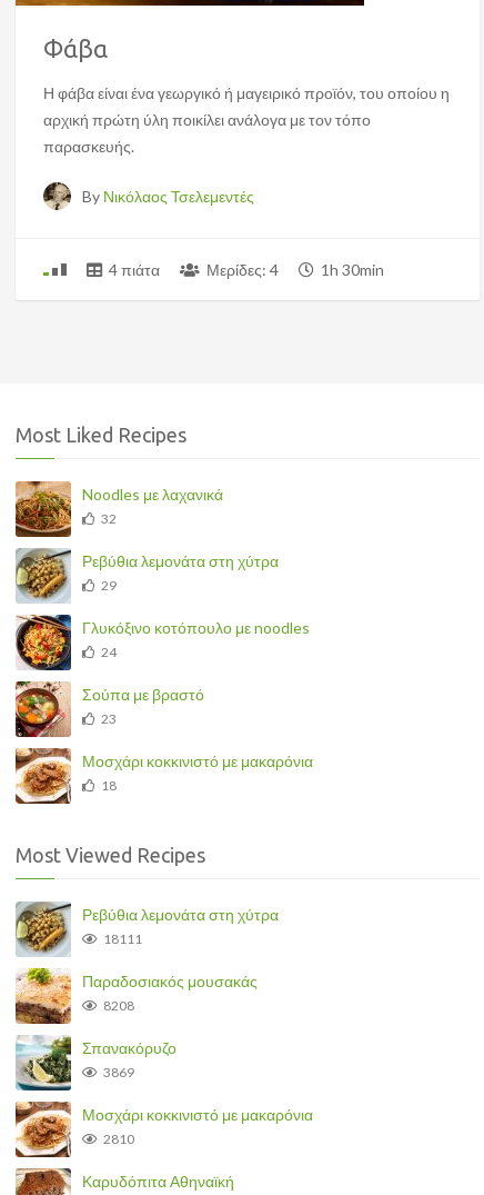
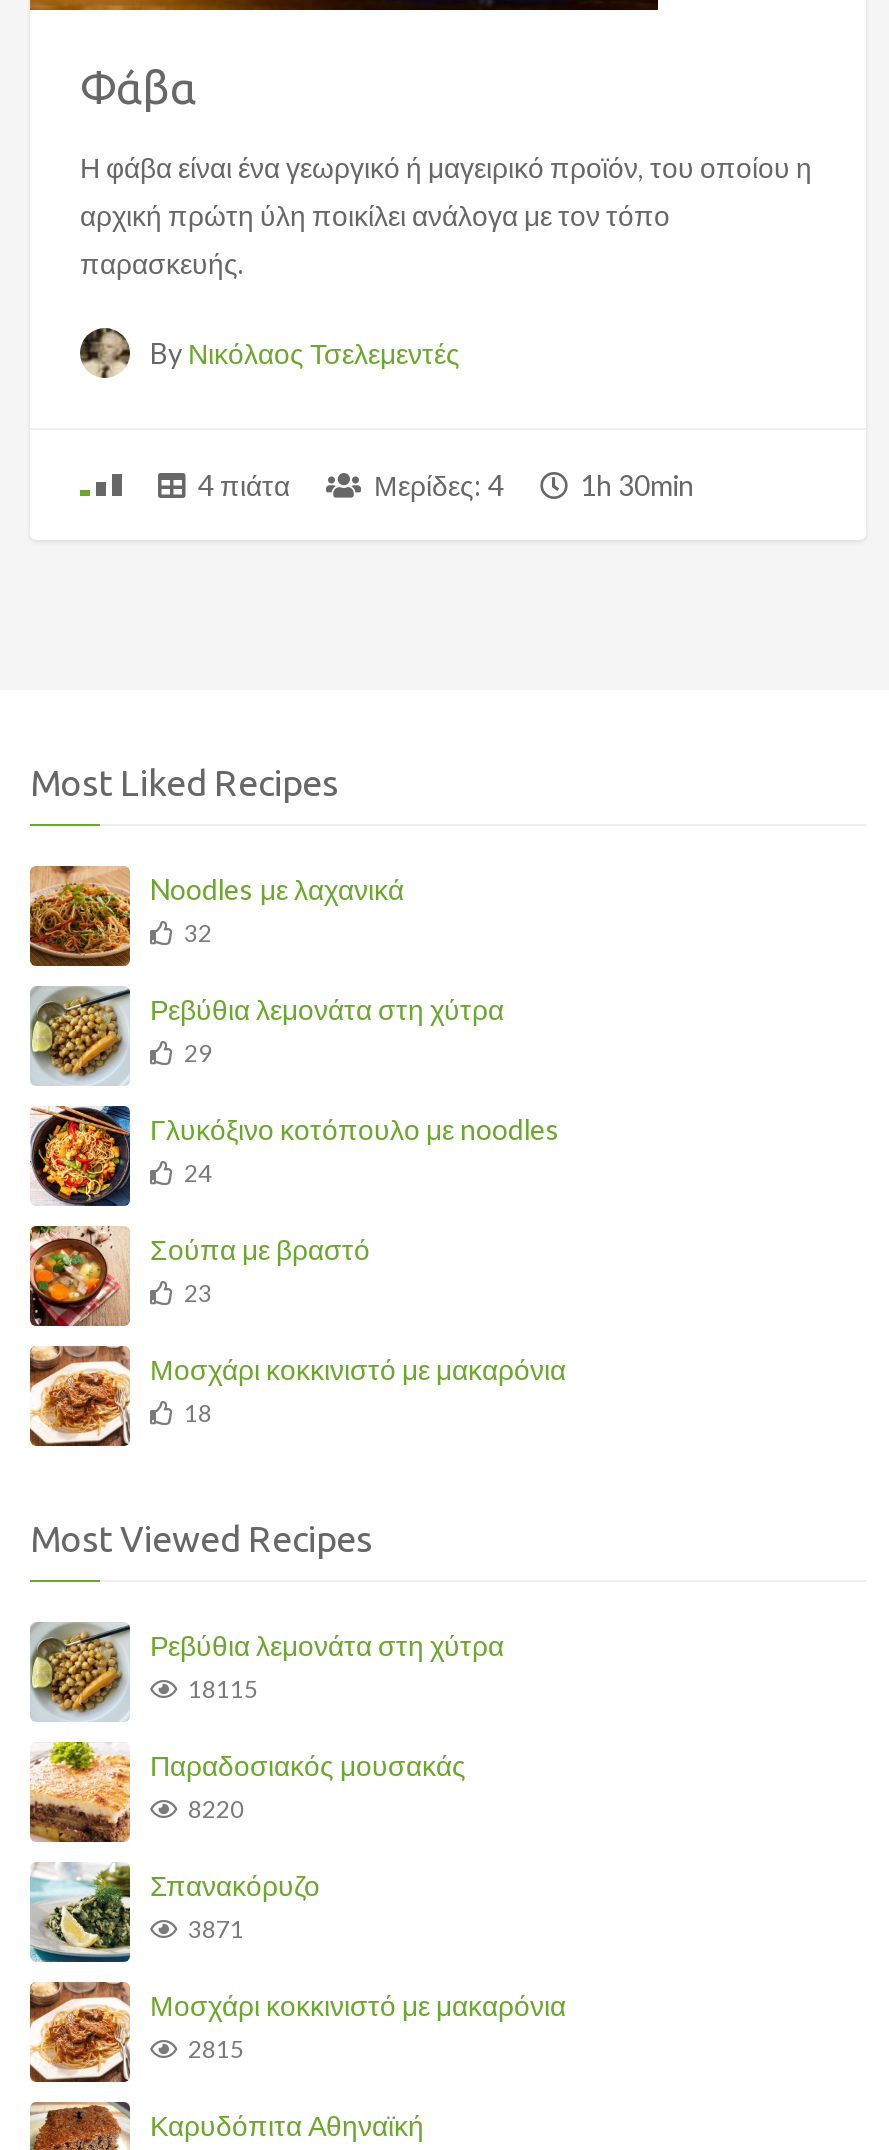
[103,931,142,947] 18111 -> [188,1674,258,1704] 18115
[103,997,134,1014] 8208 -> [188,1794,244,1824] 8220
[103,1064,134,1081] 3869 -> [188,1914,244,1944] 3871
[103,1131,134,1147] 2810 -> [188,2034,244,2064] 2815

